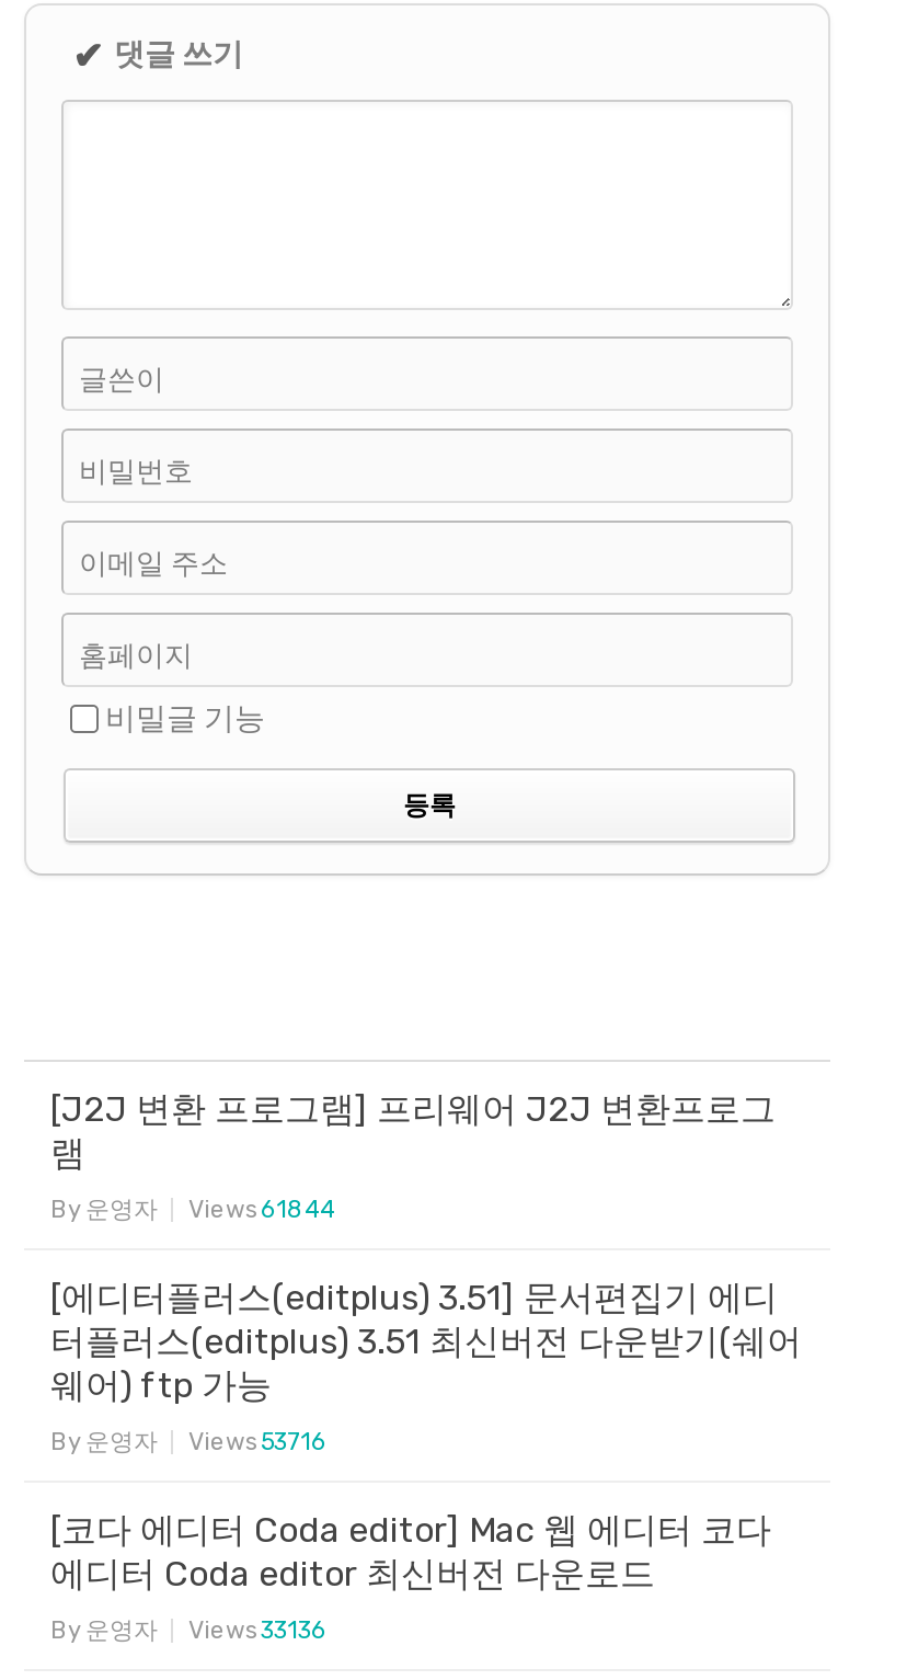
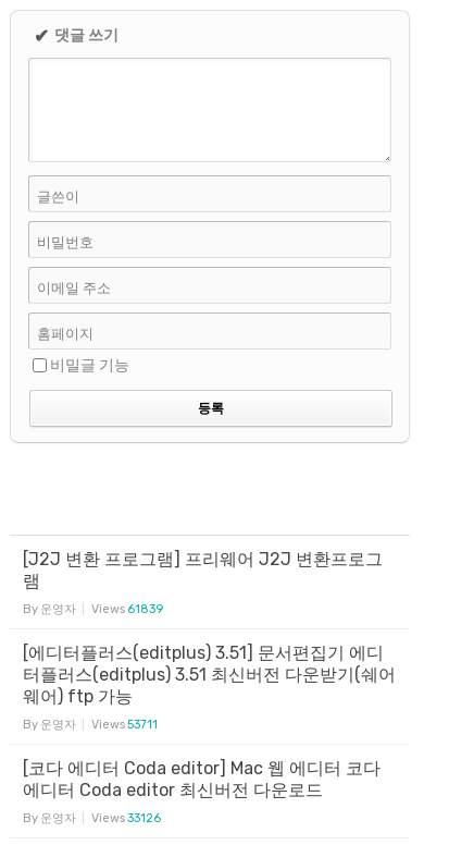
[50,1196,335,1224] By 운영자 Views 61844 -> [23,602,163,616] By 운영자 Views 61839
[50,1428,326,1456] By 운영자 Views 53716 -> [23,718,158,732] By 운영자 Views 53711
[50,1616,326,1645] By 운영자 Views 33136 -> [23,811,161,825] By 운영자 Views 33126

